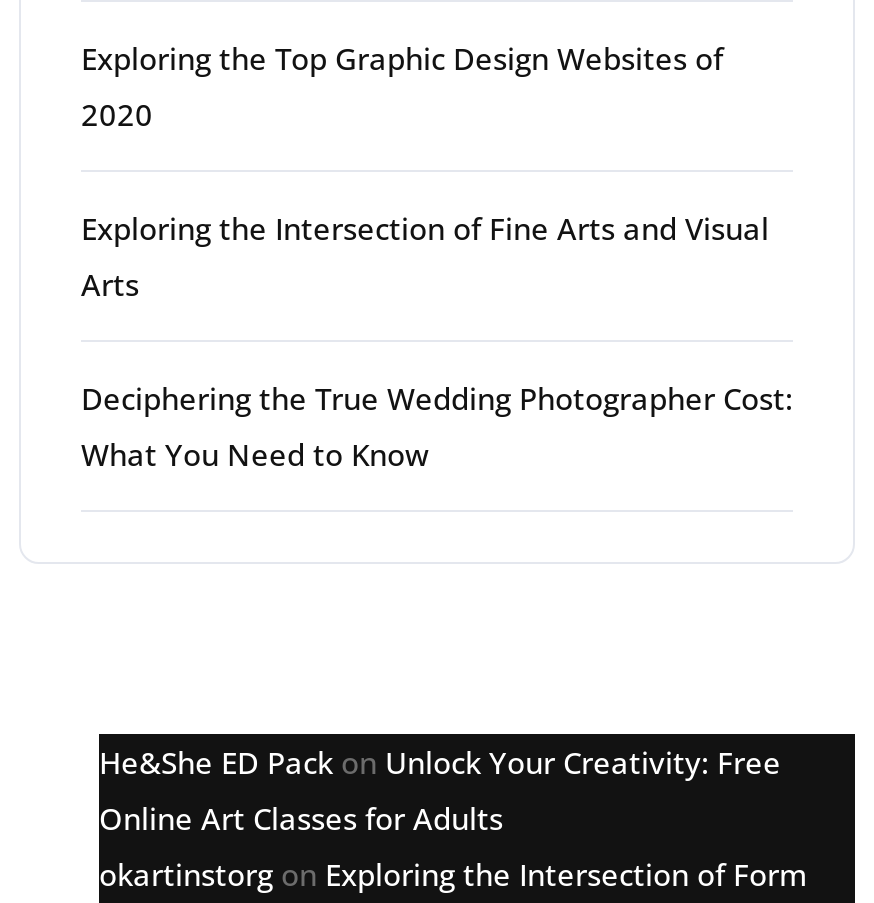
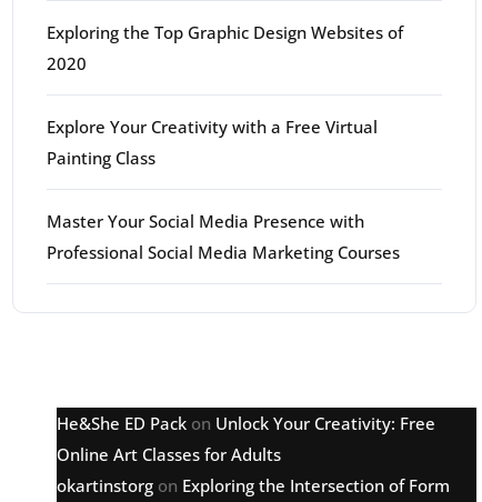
[81,208,769,304] Exploring the Intersection of Fine Arts and Visual | Arts -> [47,116,378,169] Explore Your Creativity with a Free Virtual | Painting Class
[81,378,793,474] Deciphering the True Wedding Photographer Cost: | What You Need to Know -> [47,210,400,263] Master Your Social Media Presence with | Professional Social Media Marketing Courses

